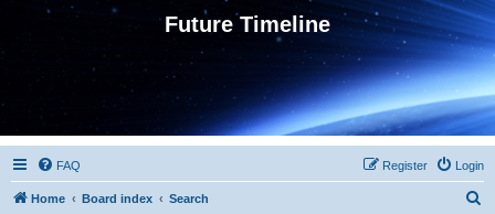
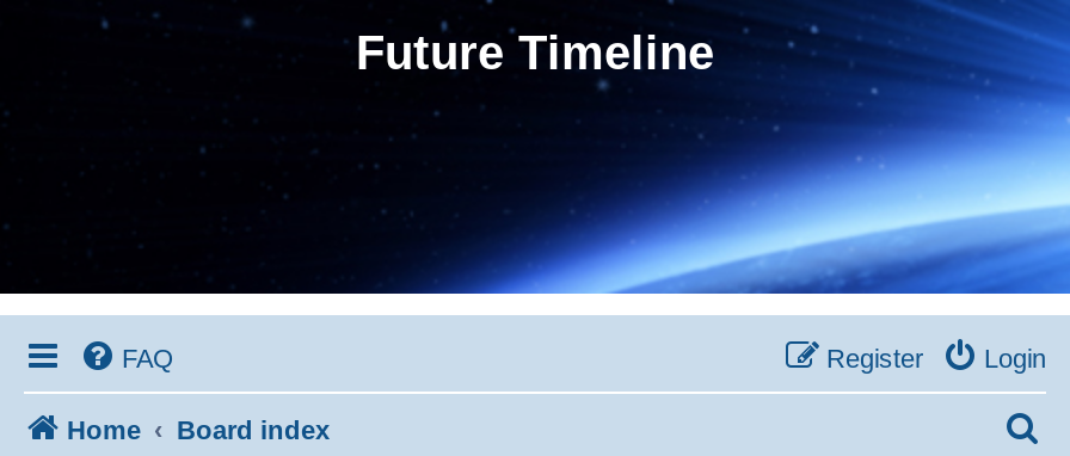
[169,192,209,205] Search -> none

